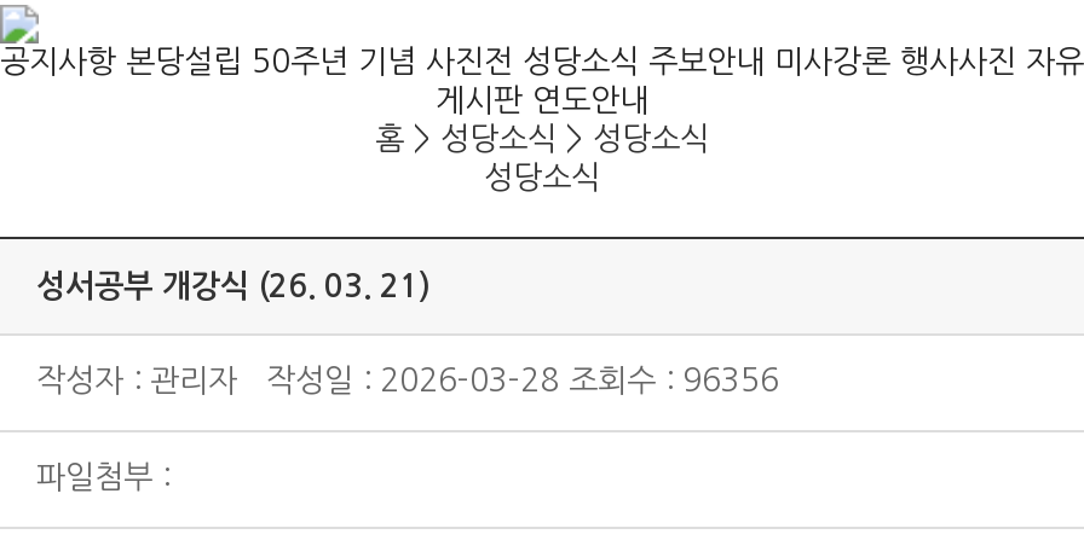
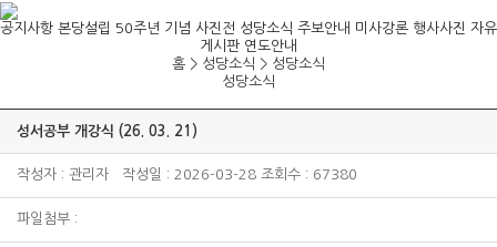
[36,366,779,397] 작성자 : 관리자 작성일 : 2026-03-28 조회수 : 96356 -> [17,168,357,182] 작성자 : 관리자 작성일 : 2026-03-28 조회수 : 67380

